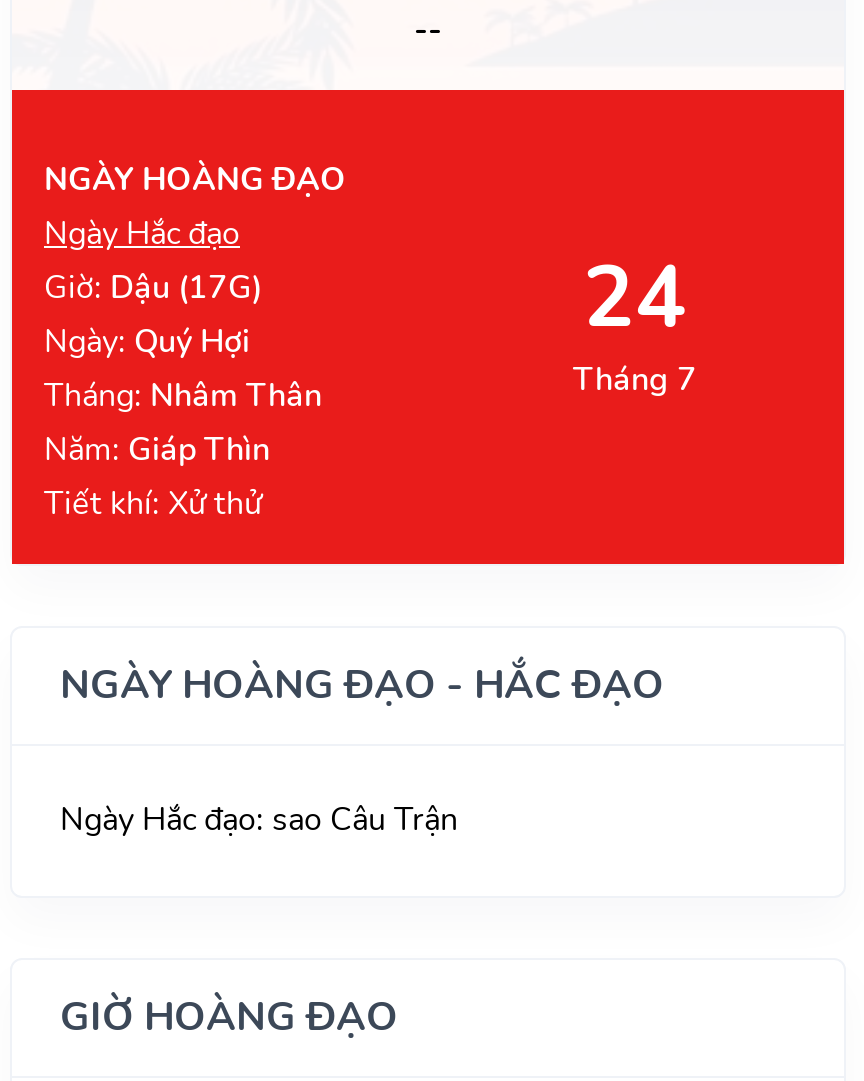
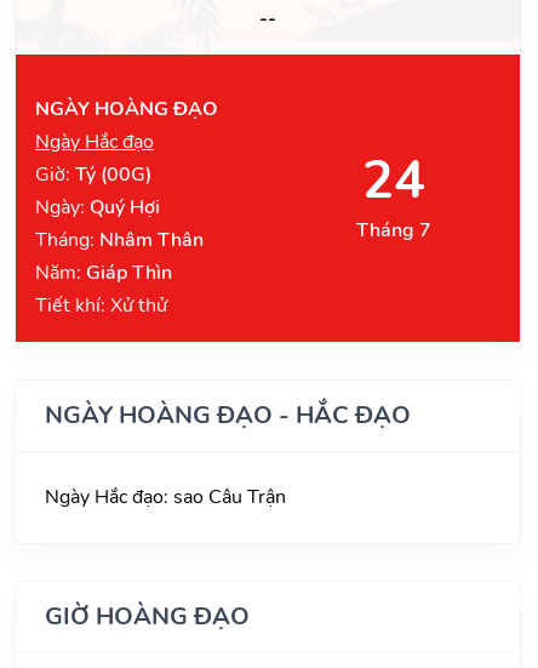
[44,265,262,309] Giờ: Dậu (17G) -> [35,161,151,188] Giờ: Tý (00G)

